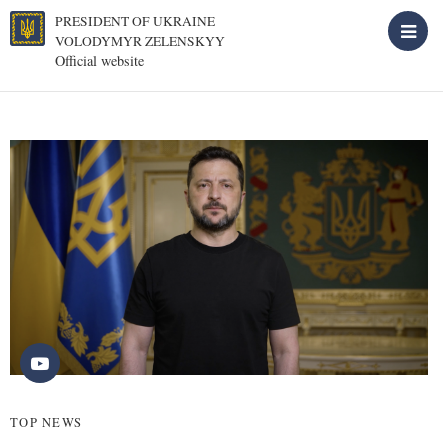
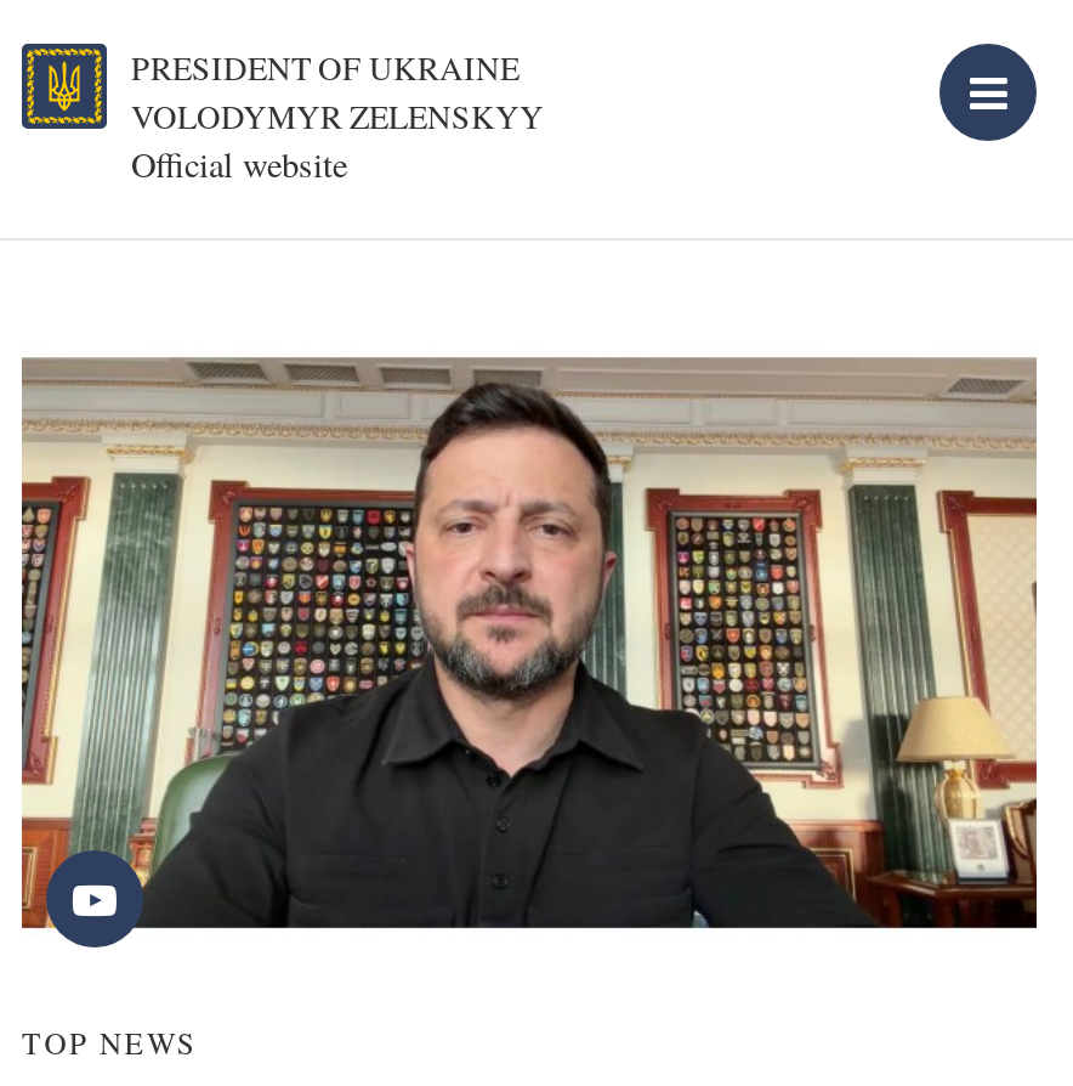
[9,139,429,376] [image] -> [19,357,1039,931] [image]

